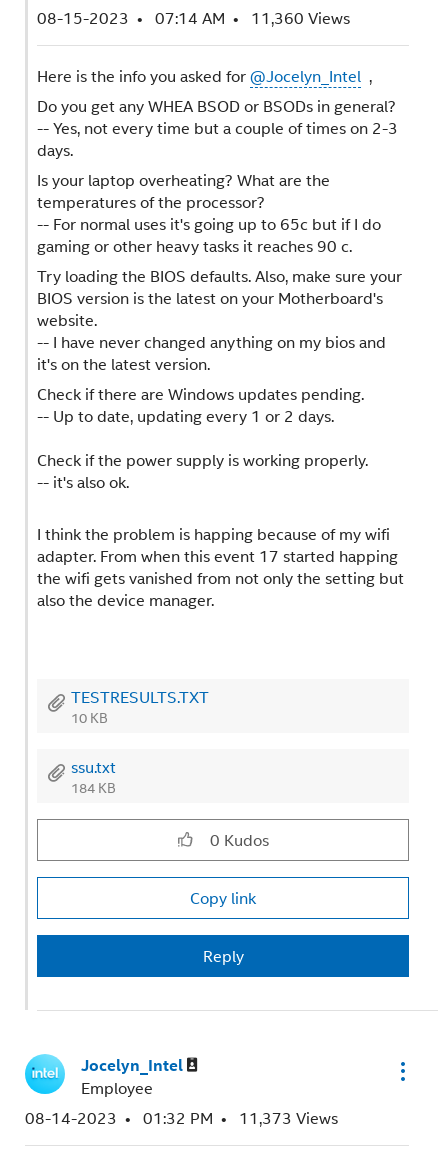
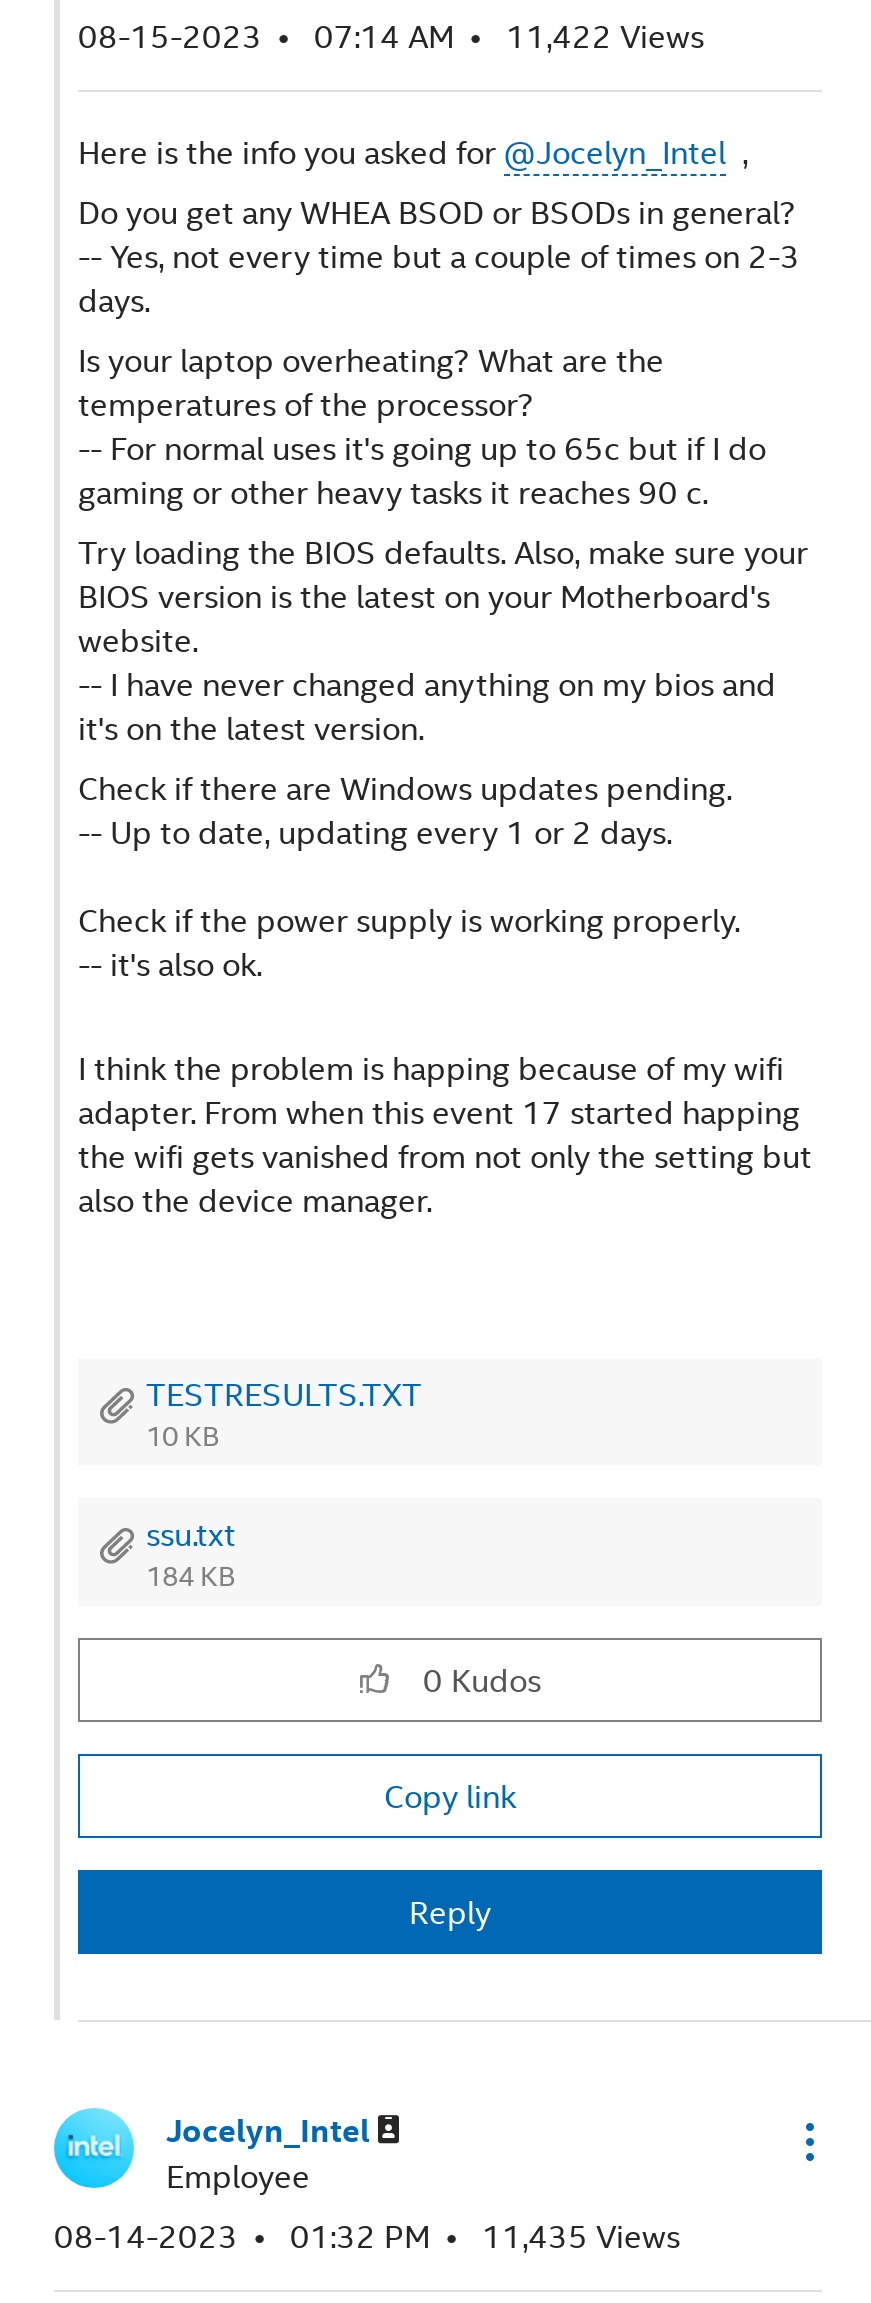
[37,5,350,28] 08-15-2023 07:14 AM 11,360 Views -> [78,11,704,57] 08-15-2023 07:14 AM 11,422 Views
[25,1105,338,1128] 08-14-2023 01:32 PM 11,373 Views -> [54,2211,680,2257] 08-14-2023 01:32 PM 11,435 Views

